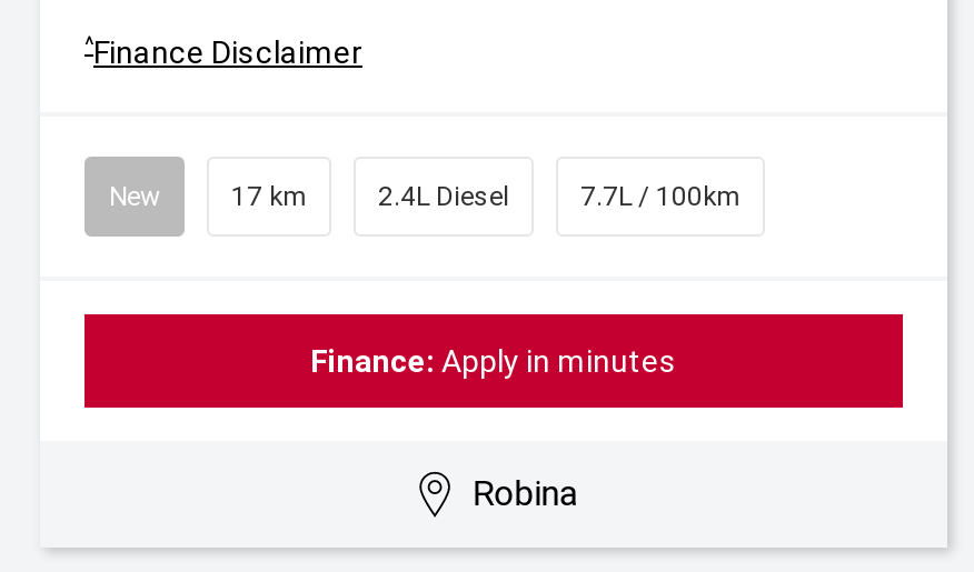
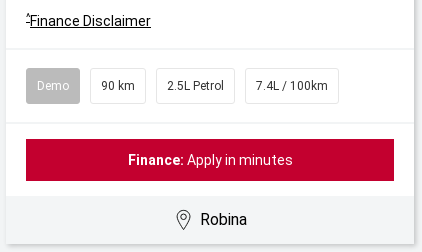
[109,181,741,212] New | 17 km | 2.4L Diesel | 7.7L / 100km -> [37,79,328,93] Demo | 90 km | 2.5L Petrol | 7.4L / 100km

